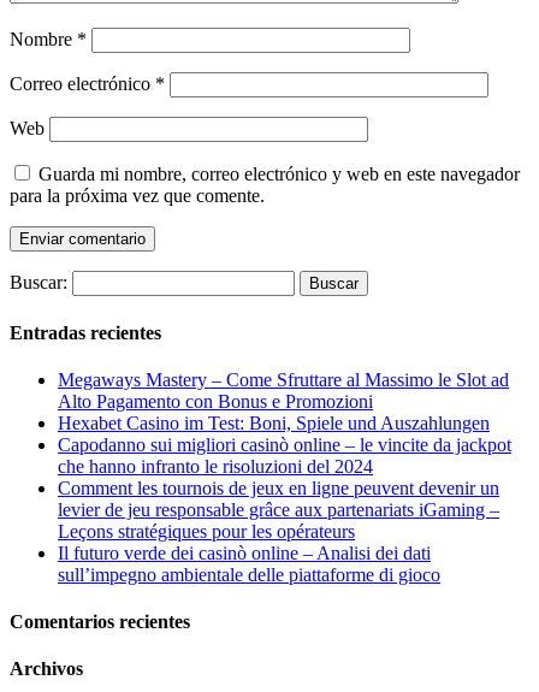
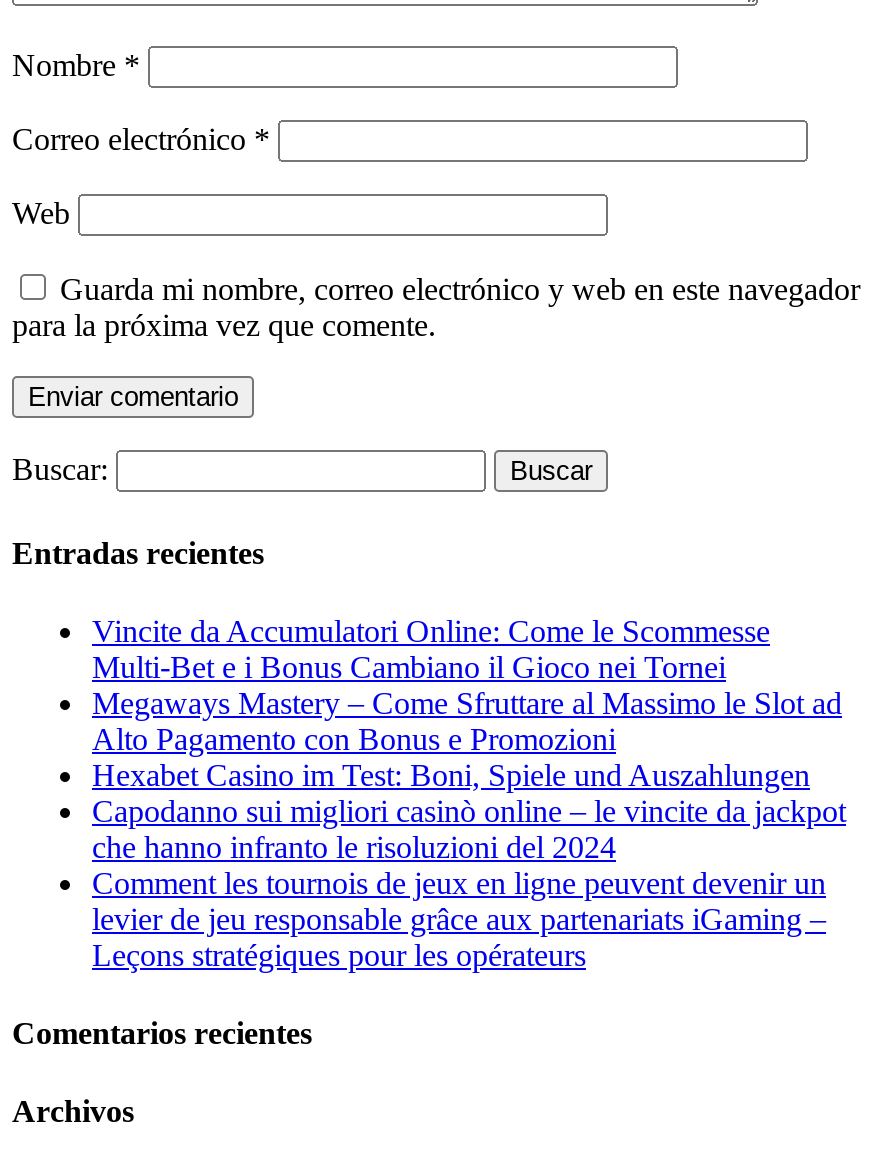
none -> [92,614,770,684] Vincite da Accumulatori Online: Come le Scommesse | Multi‑Bet e i Bonus Cambiano il Gioco nei Tornei
moved [58,369,511,541] -> [92,686,846,972]: Megaways Mastery – Come Sfruttare al Massimo le Slot ad | Alto Pagamento con Bonus e Promozioni | Hexabet Casino im Test: Boni, Spiele und Auszahlungen | Capodanno sui migliori casinò online – le vincite da jackpot | che hanno infranto le risoluzioni del 2024 | Comment les tournois de jeux en ligne peuvent devenir un | levier de jeu responsable grâce aux partenariats iGaming – | Leçons stratégiques pour les opérateurs
[58,543,440,585] Il futuro verde dei casinò online – Analisi dei dati | sull’impegno ambientale delle piattaforme di gioco -> none

